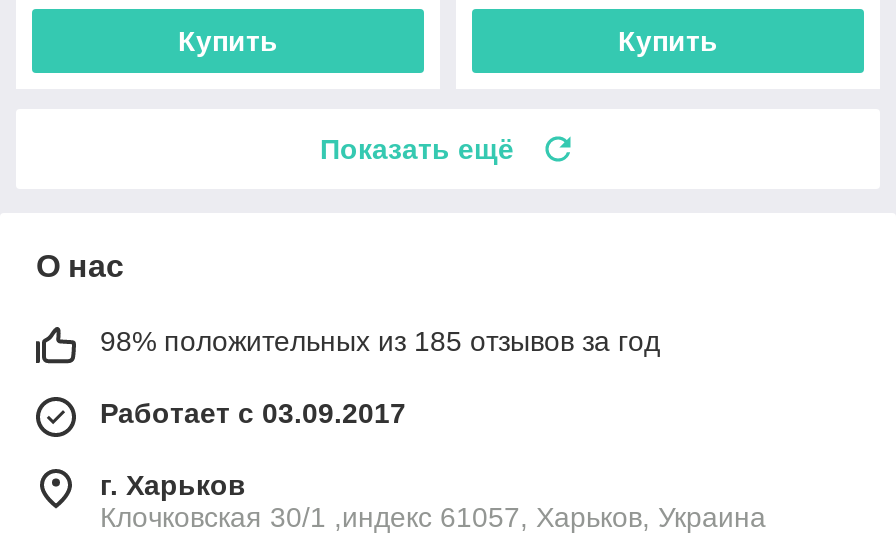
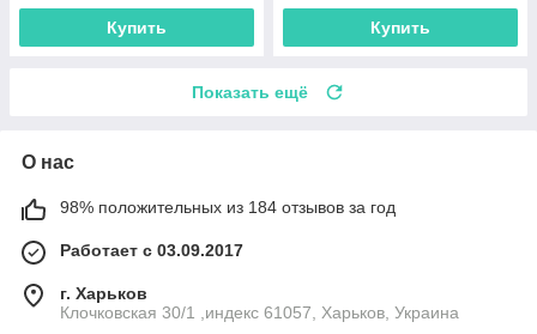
[100,326,660,358] 98% положительных из 185 отзывов за год -> [60,198,396,217] 98% положительных из 184 отзывов за год

